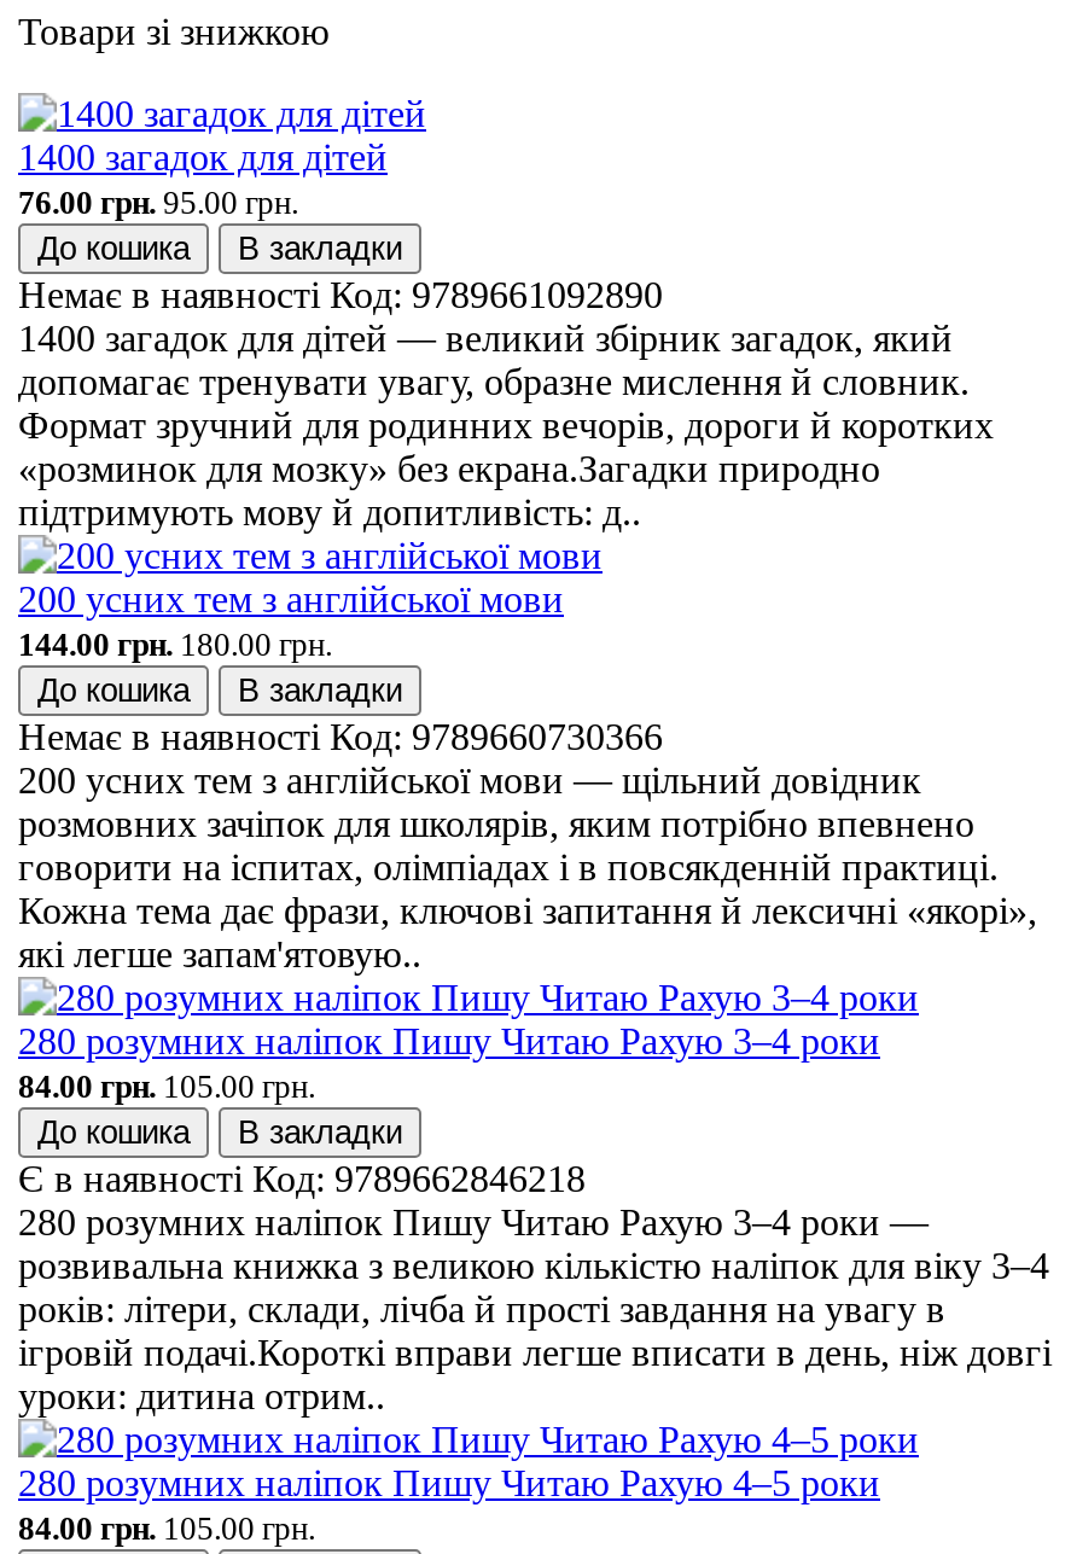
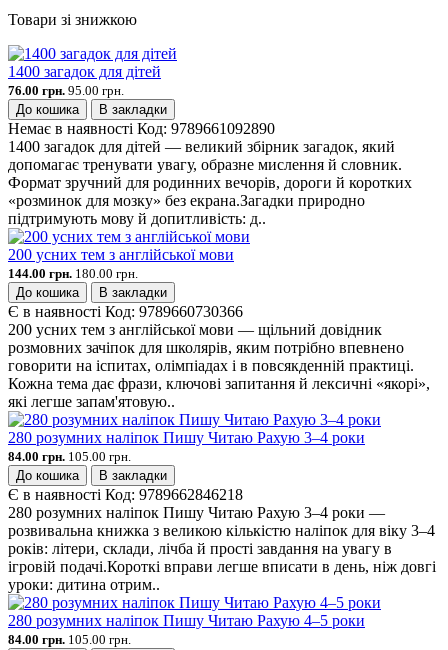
[18,717,663,758] Немає в наявності Код:9789660730366 -> [8,303,243,320] Є в наявності Код:9789660730366

